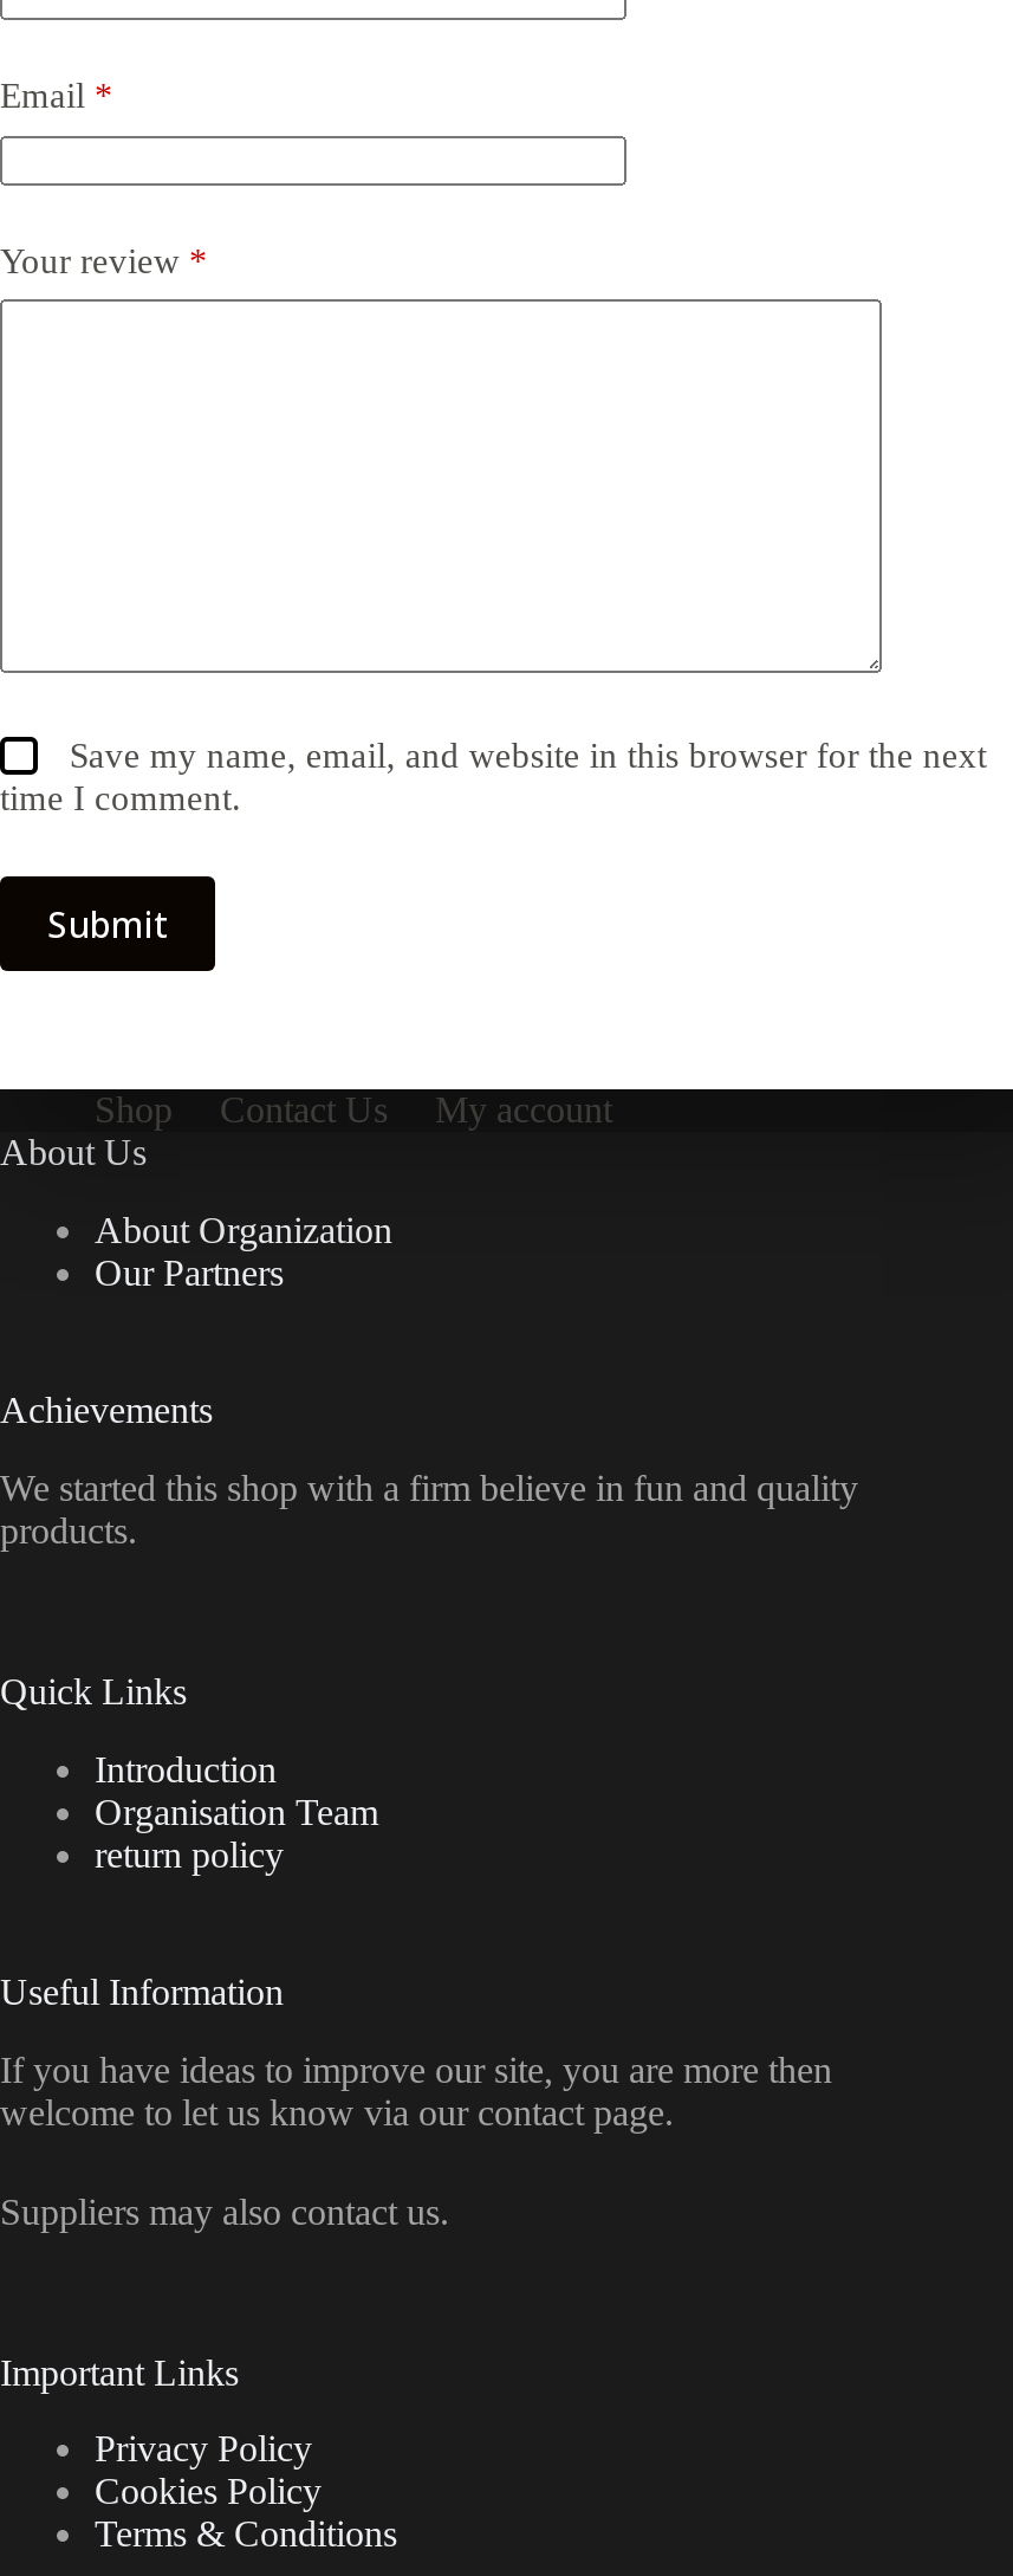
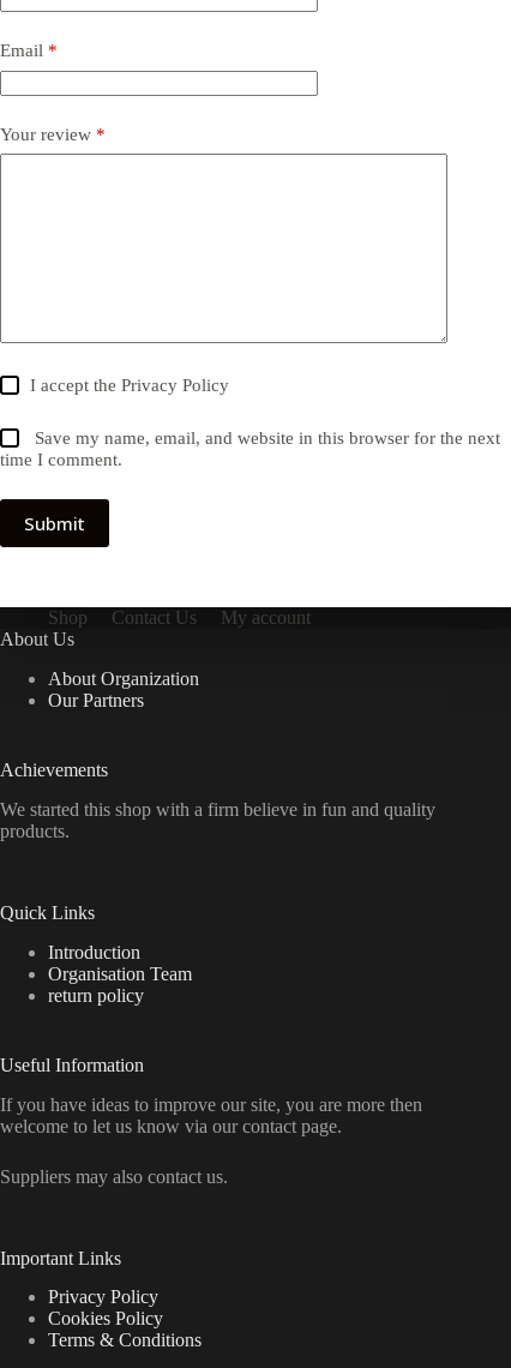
none -> [30,376,229,395] I accept the Privacy Policy

